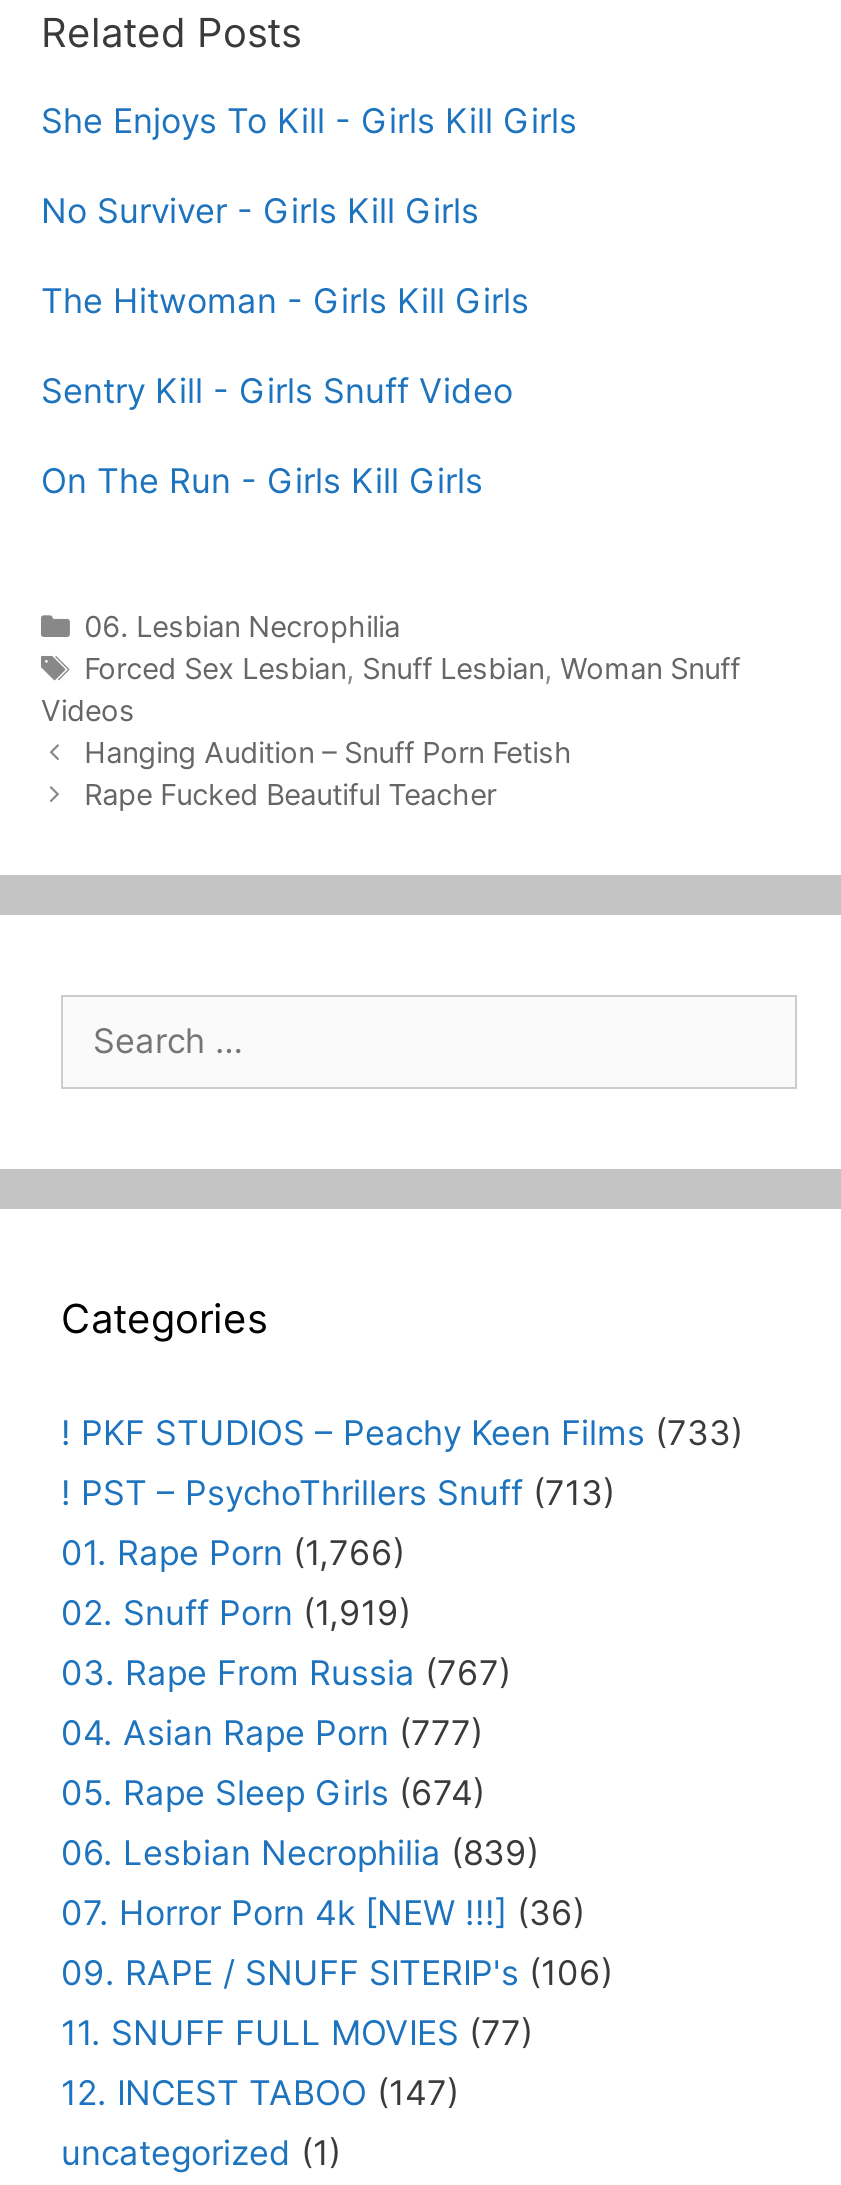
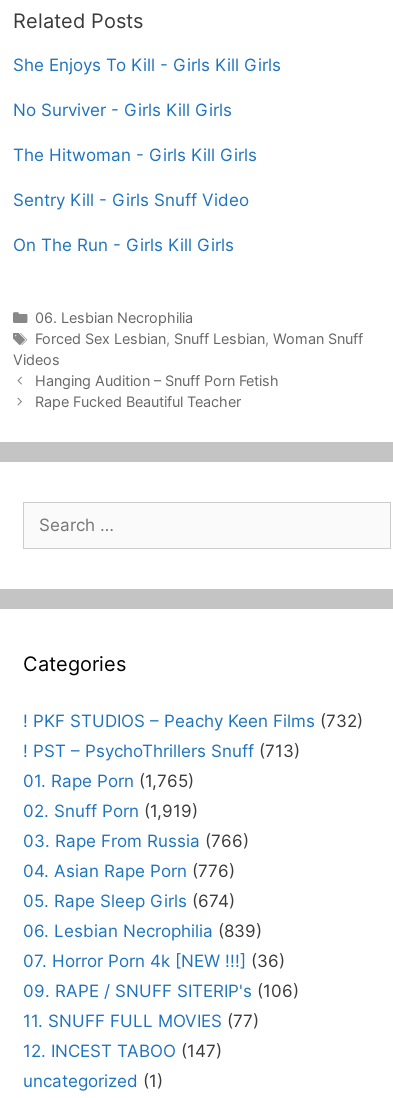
[61,1413,743,1453] ! PKF STUDIOS – Peachy Keen Films (733) -> [23,711,363,731] ! PKF STUDIOS – Peachy Keen Films (732)
[61,1533,405,1573] 01. Rape Porn (1,766) -> [23,771,194,791] 01. Rape Porn (1,765)
[61,1653,511,1693] 03. Rape From Russia (767) -> [23,831,249,851] 03. Rape From Russia (766)
[61,1713,483,1753] 04. Asian Rape Porn (777) -> [23,861,235,881] 04. Asian Rape Porn (776)

